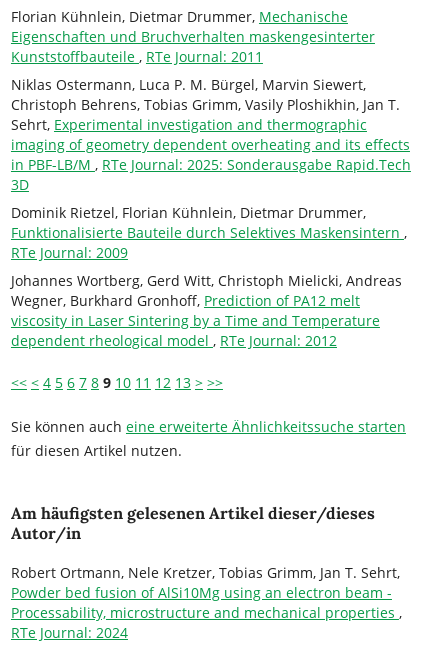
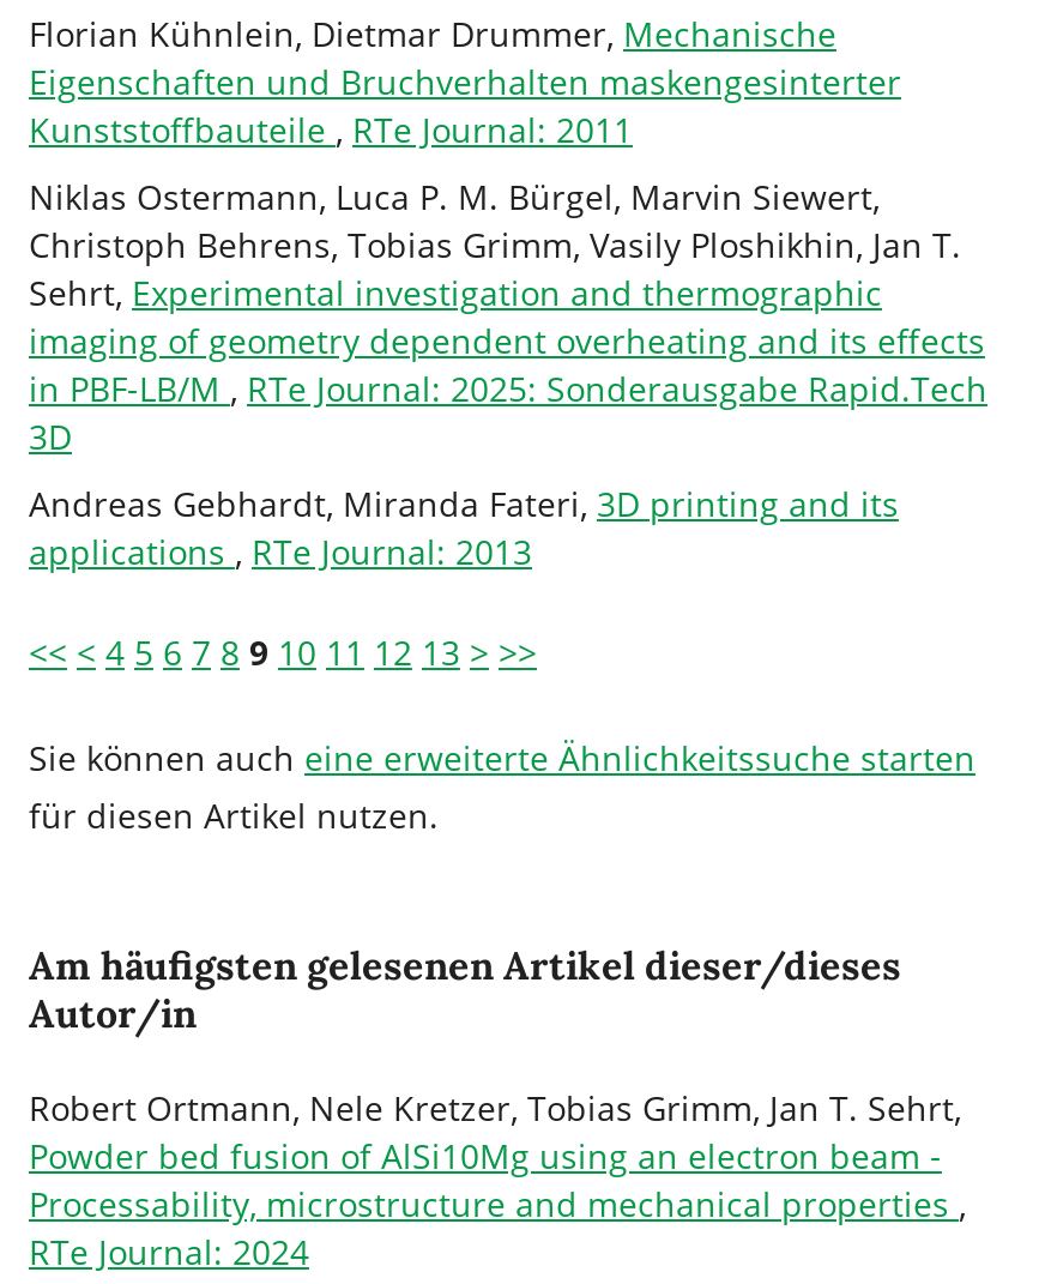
[11,203,407,350] Dominik Rietzel, Florian Kühnlein, Dietmar Drummer, | Funktionalisierte Bauteile durch Selektives Maskensintern, | RTe Journal: 2009 | Johannes Wortberg, Gerd Witt, Christoph Mielicki, Andreas | Wegner, Burkhard Gronhoff, Prediction of PA12 melt | viscosity in Laser Sintering by a Time and Temperature | dependent rheological model, RTe Journal: 2012 -> [29,480,899,574] Andreas Gebhardt, Miranda Fateri, 3D printing and its | applications, RTe Journal: 2013

